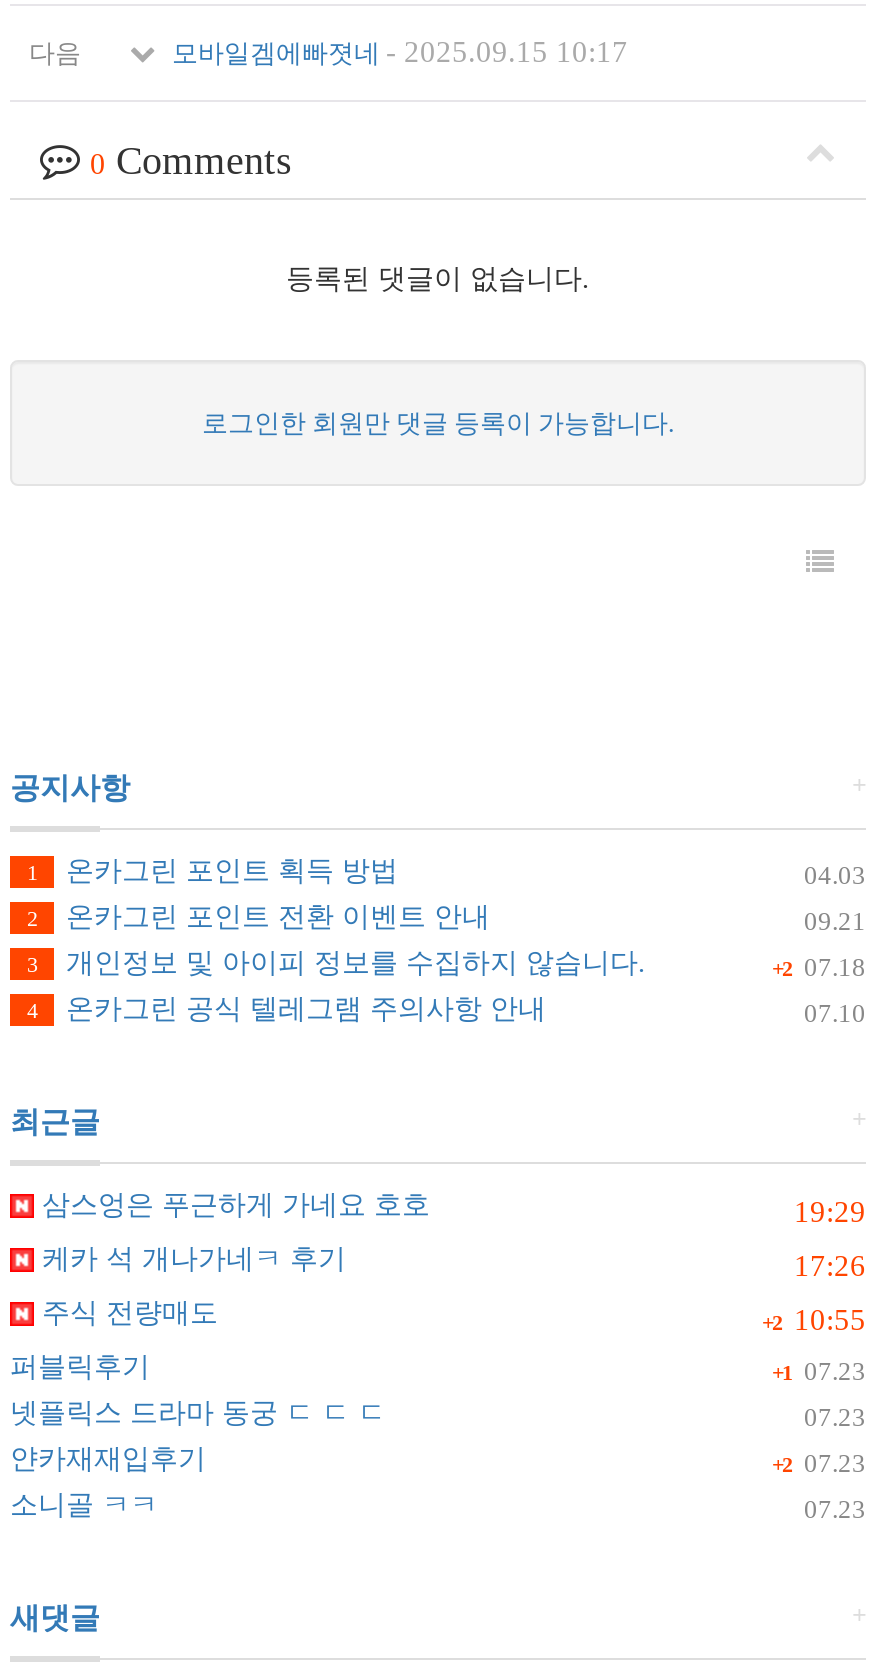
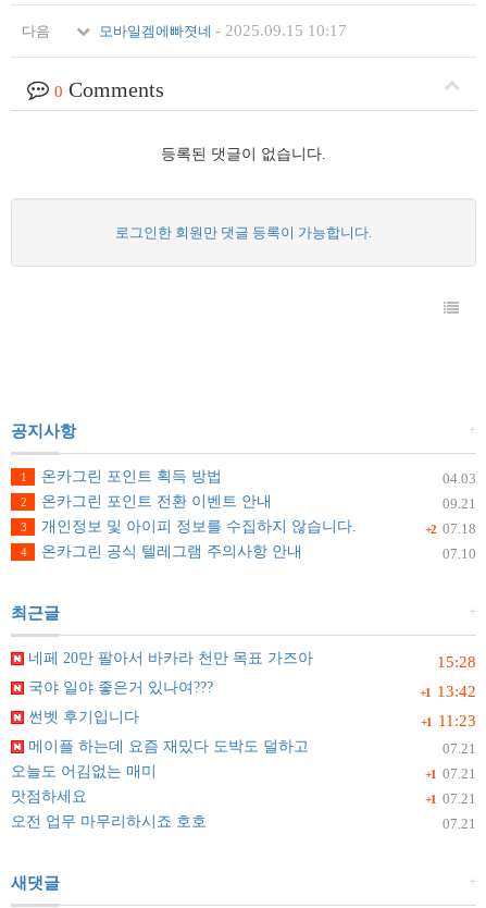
[34,1190,866,1228] 19:29 | 삼스엉은 푸근하게 가네요 호호 -> [24,650,476,671] 15:28 | 네페 20만 팔아서 바카라 천만 목표 가즈아
[34,1244,866,1282] 17:26 | 케카 석 개나가네ㅋ 후기 -> [24,679,476,700] +1 13:42 | 국야 일야 좋은거 있나여???
[34,1298,866,1336] +2 10:55 | 주식 전량매도 -> [24,709,476,729] +1 11:23 | 썬벳 후기입니다
[10,1352,866,1386] +1 07.23 | 퍼블릭후기 -> [24,738,476,757] 07.21 | 메이플 하는데 요즘 재밌다 도박도 덜하고
[10,1398,866,1432] 07.23 | 넷플릭스 드라마 동궁 ㄷ ㄷ ㄷ -> [11,763,476,782] +1 07.21 | 오늘도 어김없는 매미
[10,1444,866,1478] +2 07.23 | 얀카재재입후기 -> [11,788,476,807] +1 07.21 | 맛점하세요
[10,1490,866,1524] 07.23 | 소니골 ㅋㅋ -> [11,813,476,832] 07.21 | 오전 업무 마무리하시죠 호호

